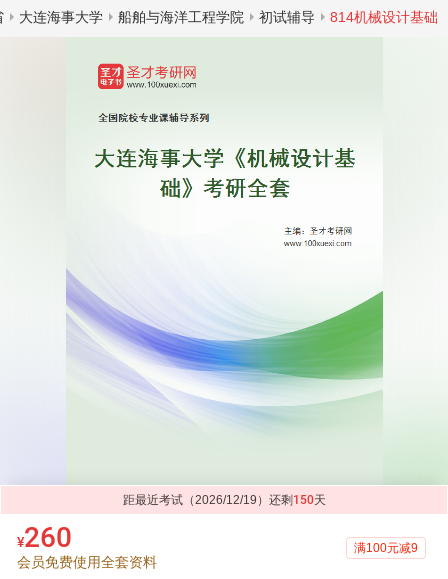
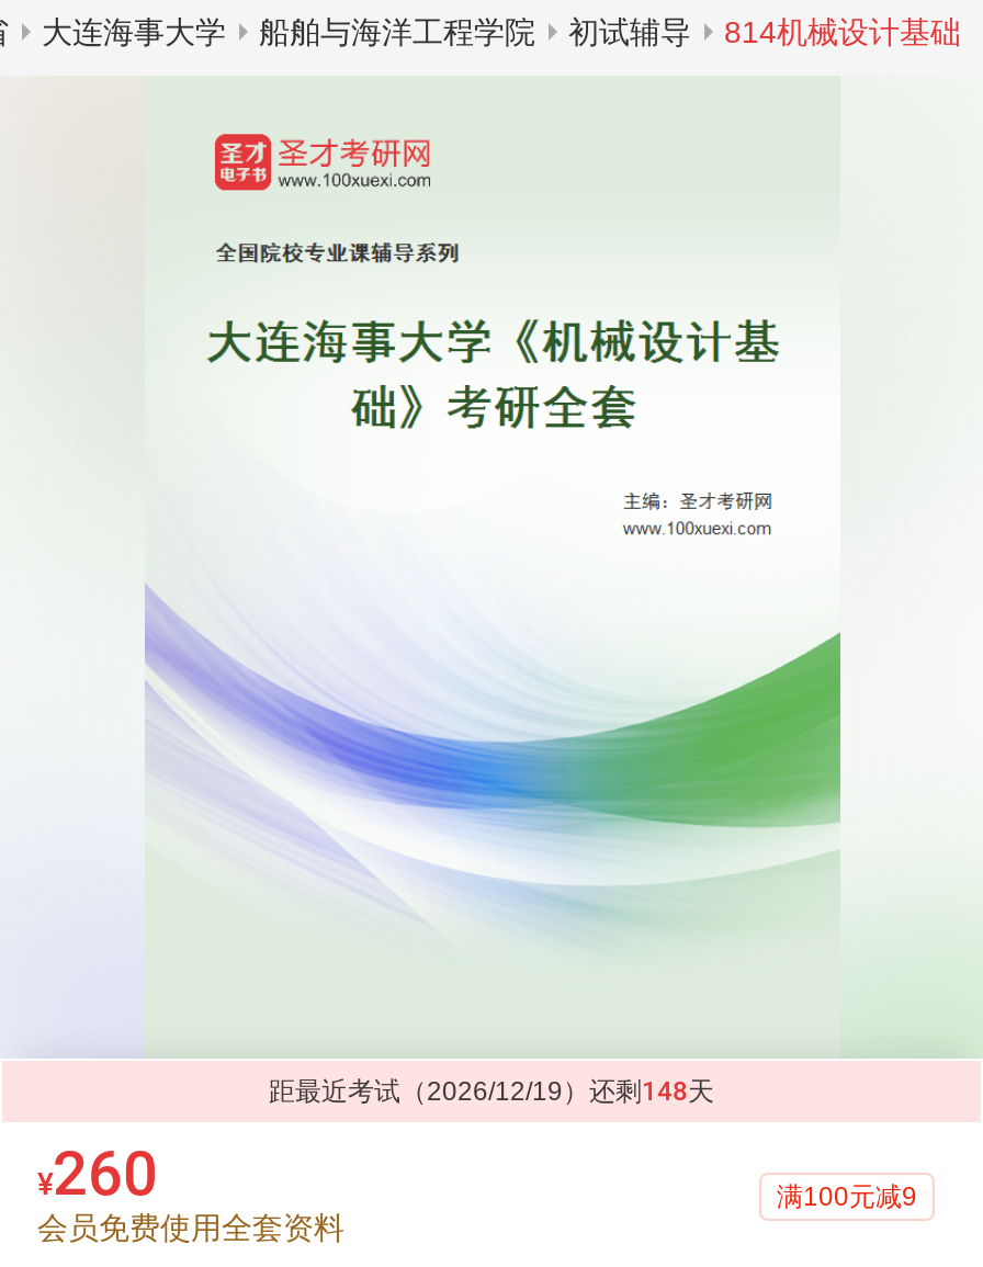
[122,493,325,507] 距最近考试（2026/12/19）还剩150天 -> [269,1076,714,1107] 距最近考试（2026/12/19）还剩148天

